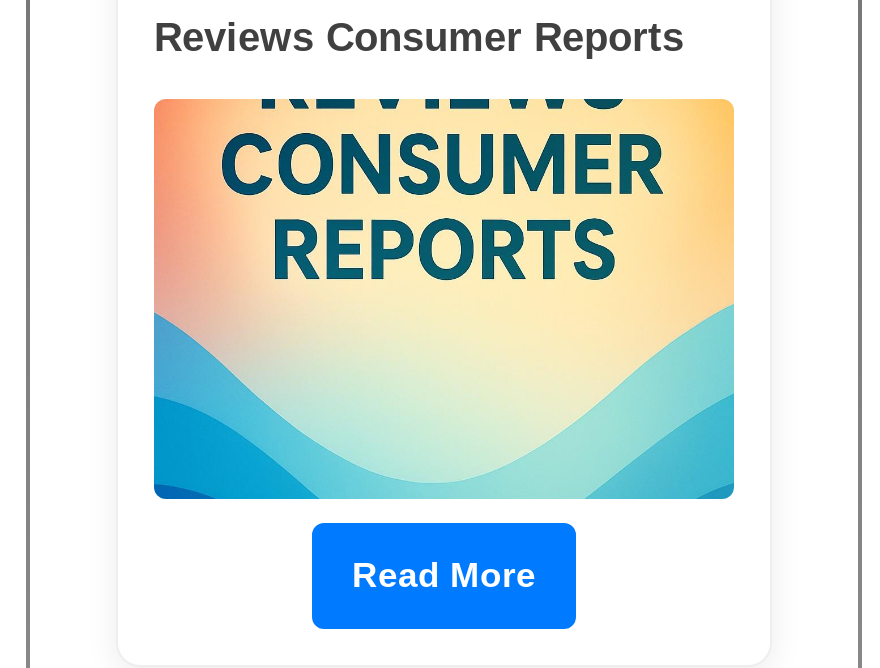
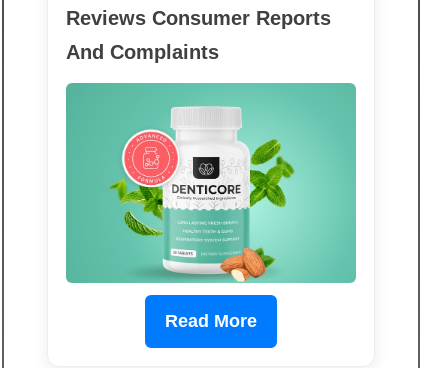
none -> [66,41,219,63] And Complaints
[152,98,736,500] [image] -> [65,82,357,283] [image]

